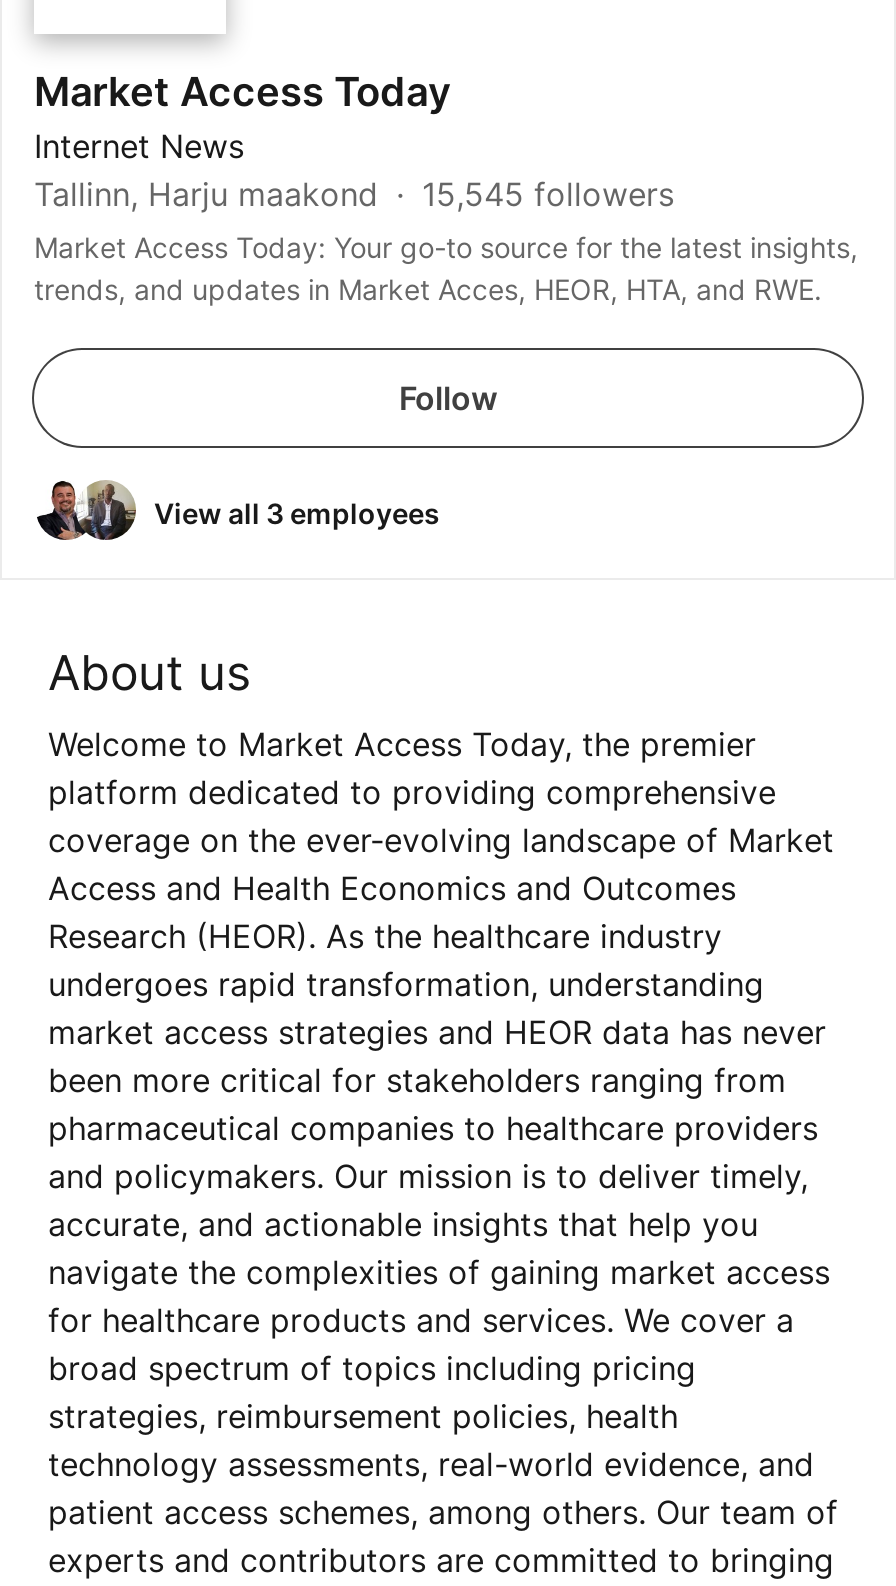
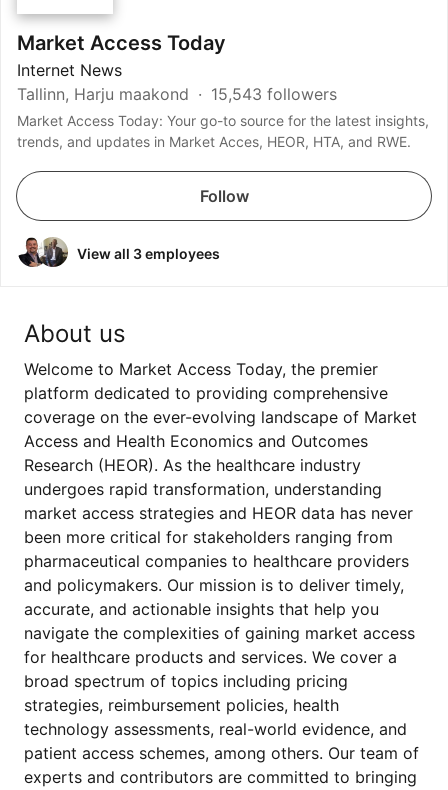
[34,174,674,214] Tallinn, Harju maakond 15,545 followers -> [17,84,337,104] Tallinn, Harju maakond 15,543 followers

